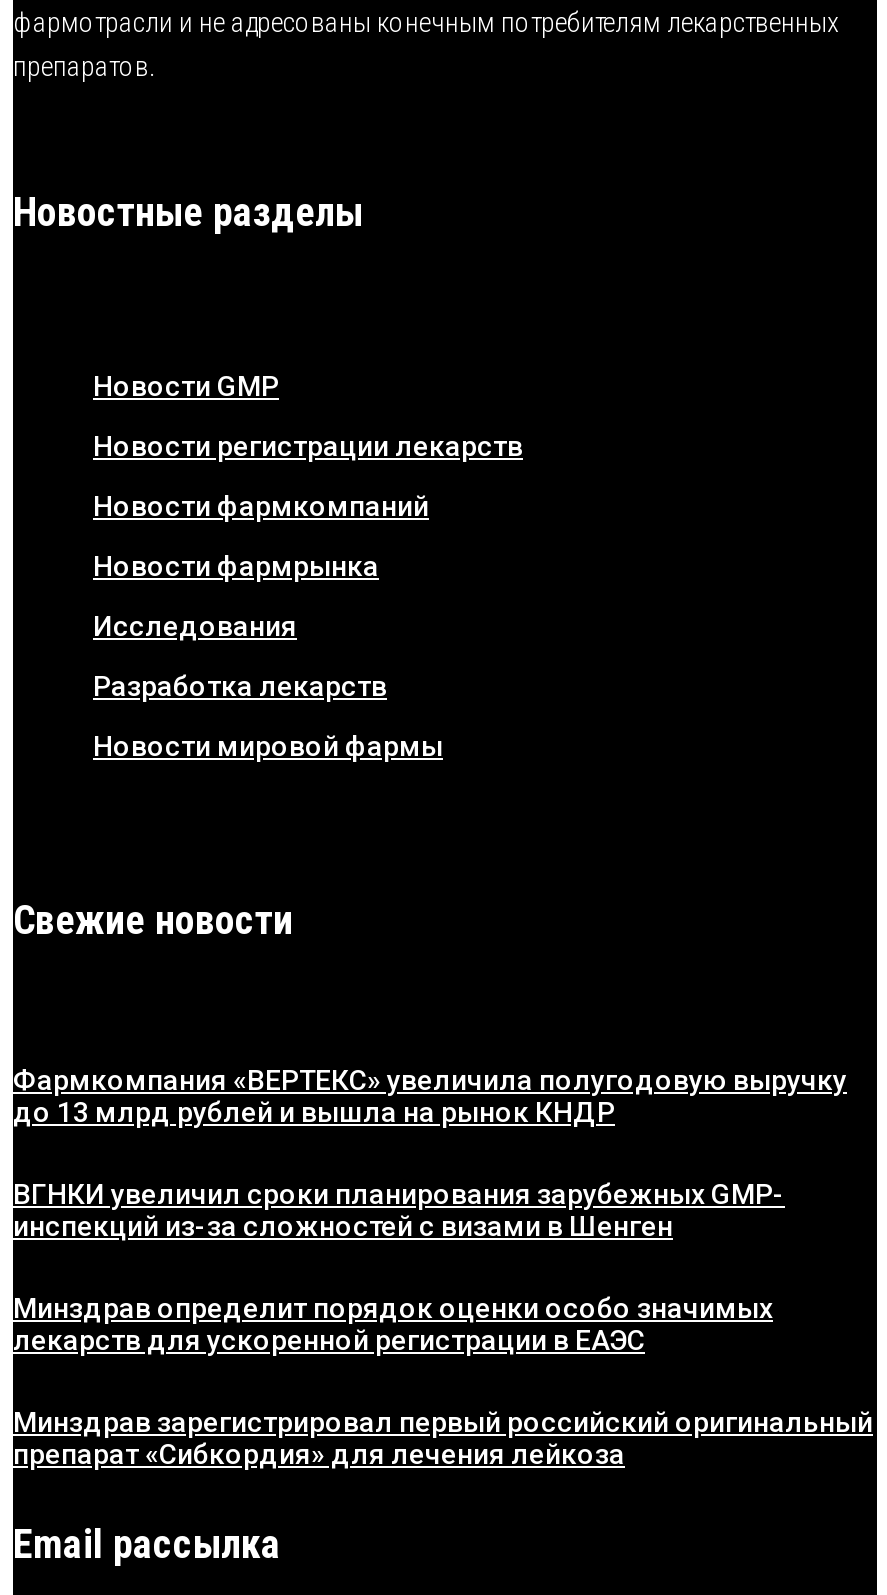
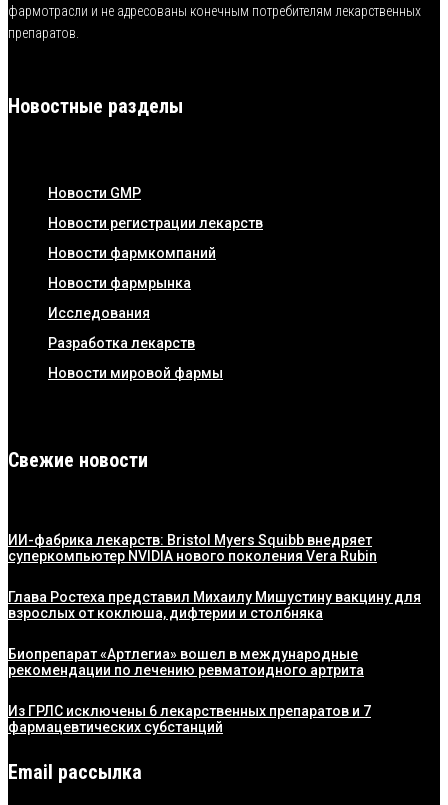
[13,1065,847,1129] Фармкомпания «ВЕРТЕКС» увеличила полугодовую выручку | до 13 млрд рублей и вышла на рынок КНДР -> [8,532,377,564] ИИ-фабрика лекарств: Bristol Myers Squibb внедряет | суперкомпьютер NVIDIA нового поколения Vera Rubin
[13,1179,785,1243] ВГНКИ увеличил сроки планирования зарубежных GMP- | инспекций из-за сложностей с визами в Шенген -> [8,589,421,621] Глава Ростеха представил Михаилу Мишустину вакцину для | взрослых от коклюша, дифтерии и столбняка
[13,1293,773,1357] Минздрав определит порядок оценки особо значимых | лекарств для ускоренной регистрации в ЕАЭС -> [8,646,364,678] Биопрепарат «Артлегиа» вошел в международные | рекомендации по лечению ревматоидного артрита
[13,1407,873,1471] Минздрав зарегистрировал первый российский оригинальный | препарат «Сибкордия» для лечения лейкоза -> [8,703,371,735] Из ГРЛС исключены 6 лекарственных препаратов и 7 | фармацевтических субстанций

